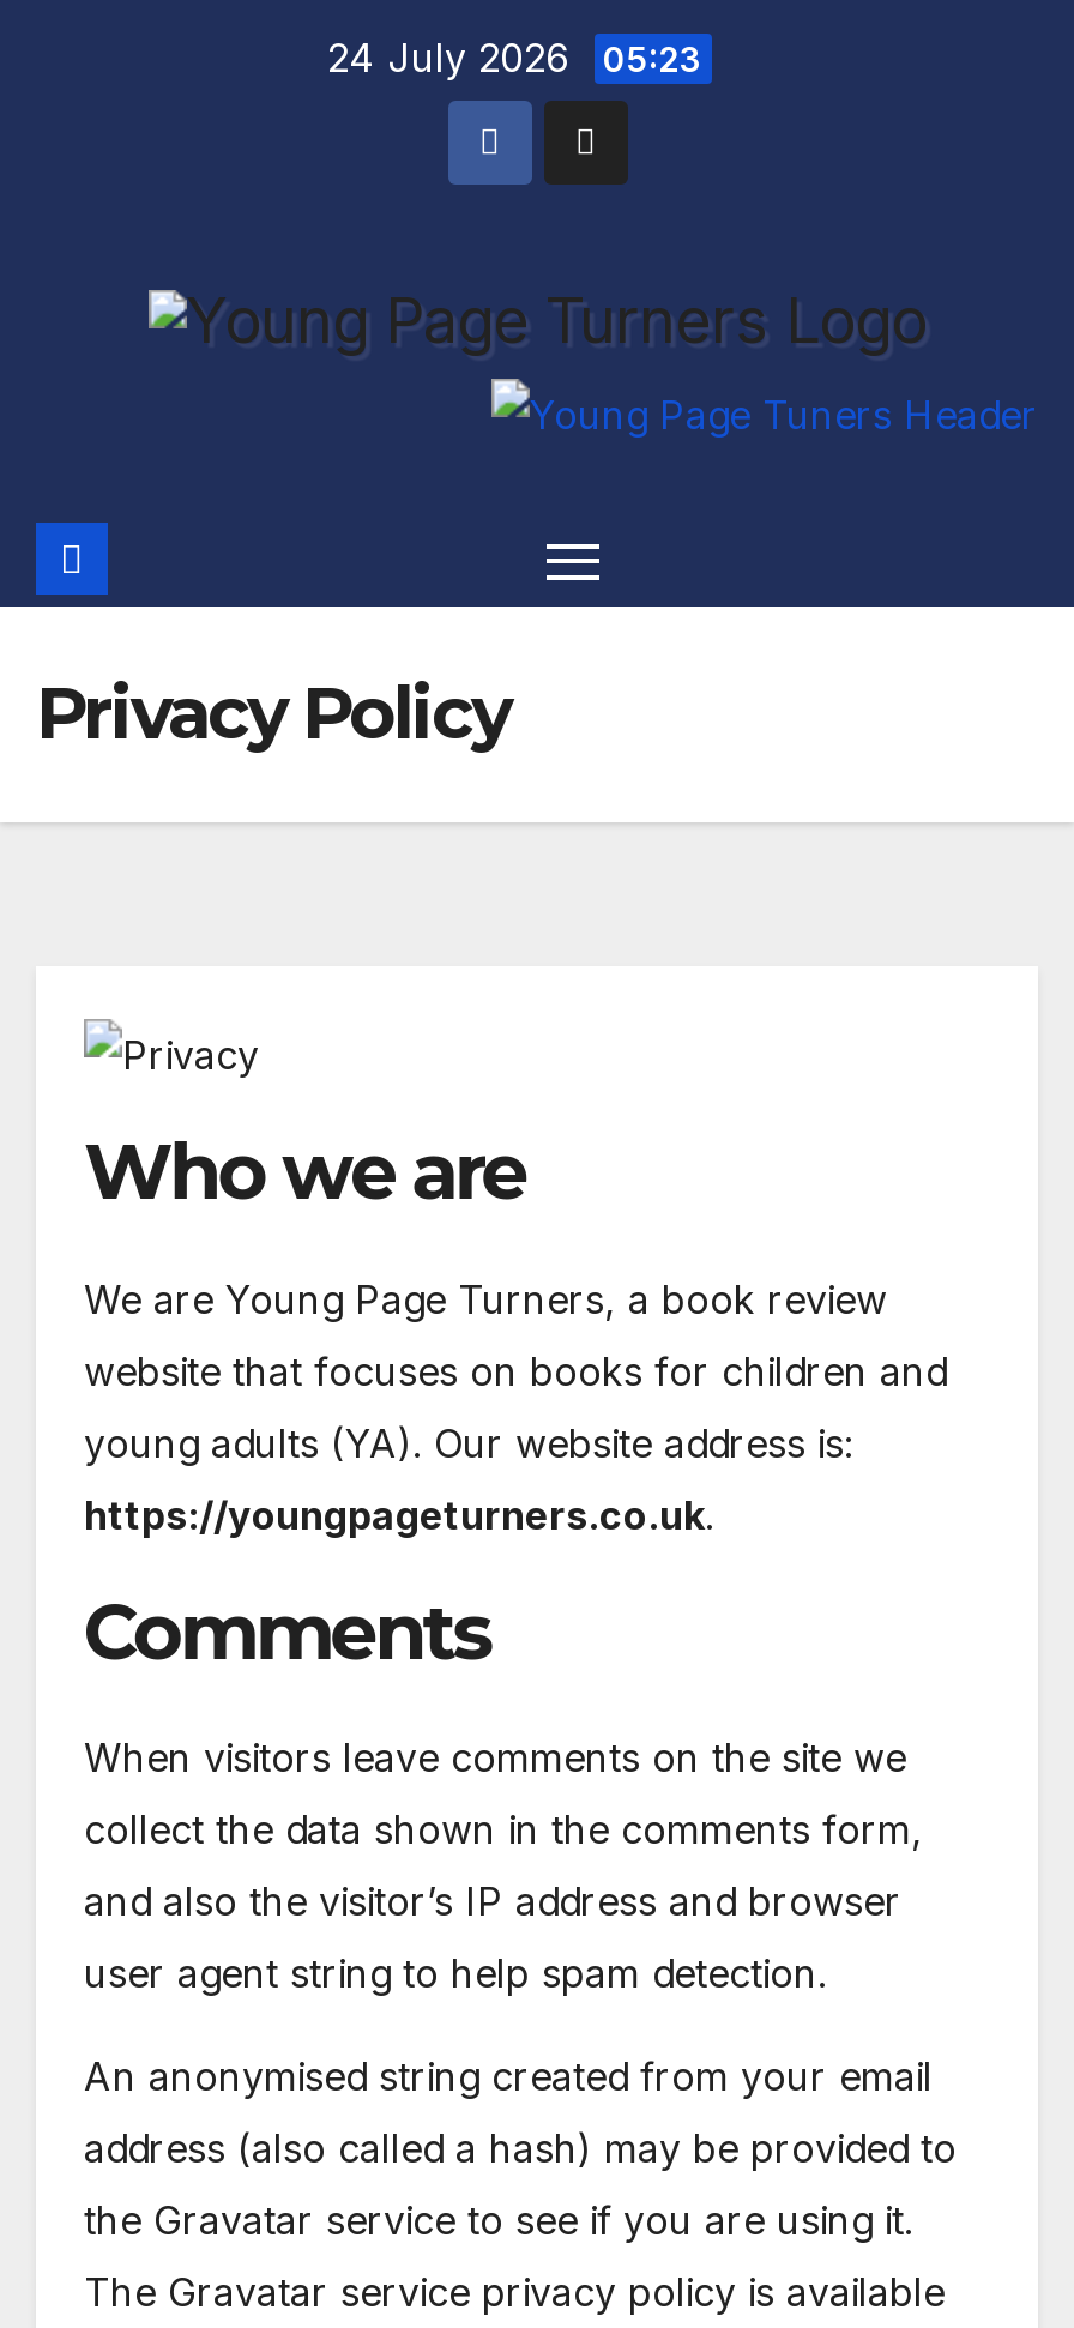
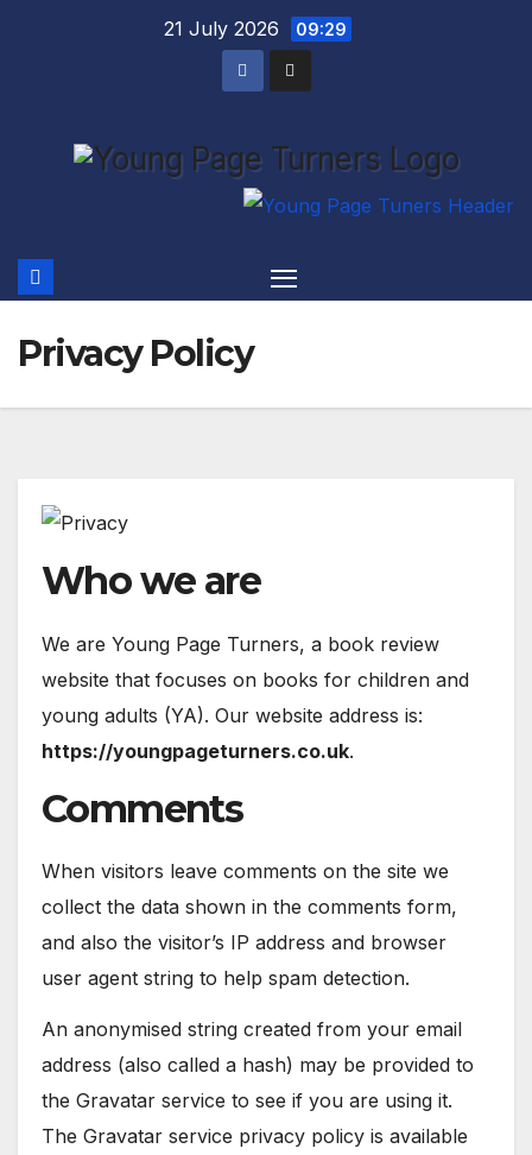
[327,34,701,82] 24 July 2026 05:23 -> [163,17,346,40] 21 July 2026 09:29

